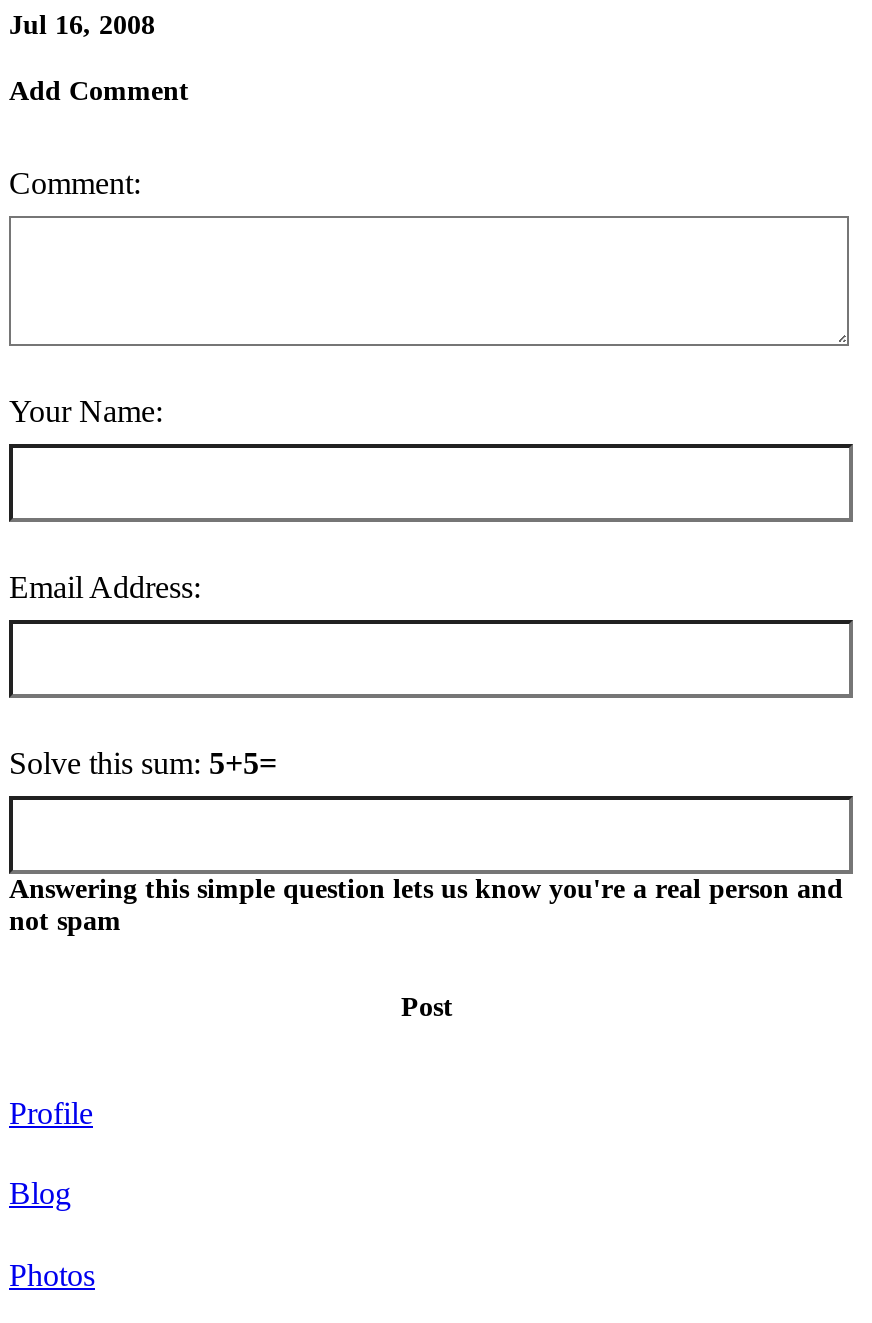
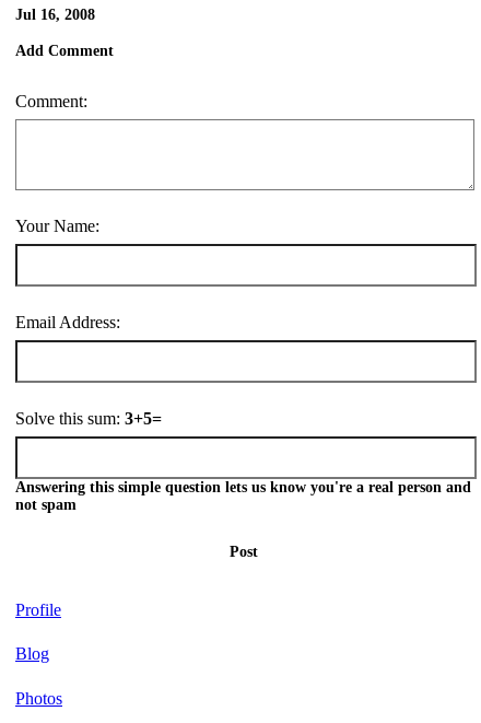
[9,747,277,781] Solve this sum: 5+5= -> [15,409,162,428] Solve this sum: 3+5=

